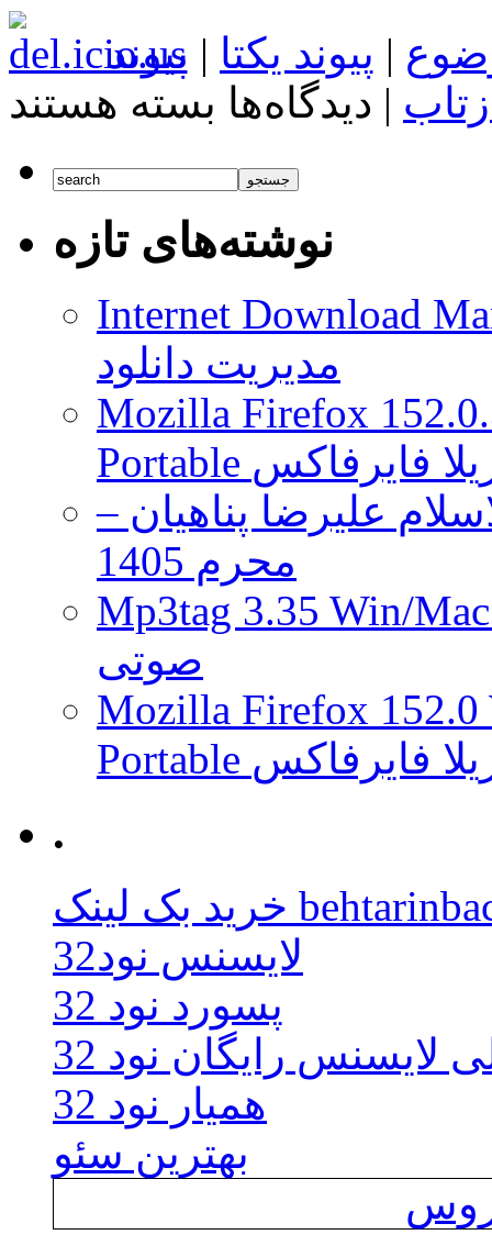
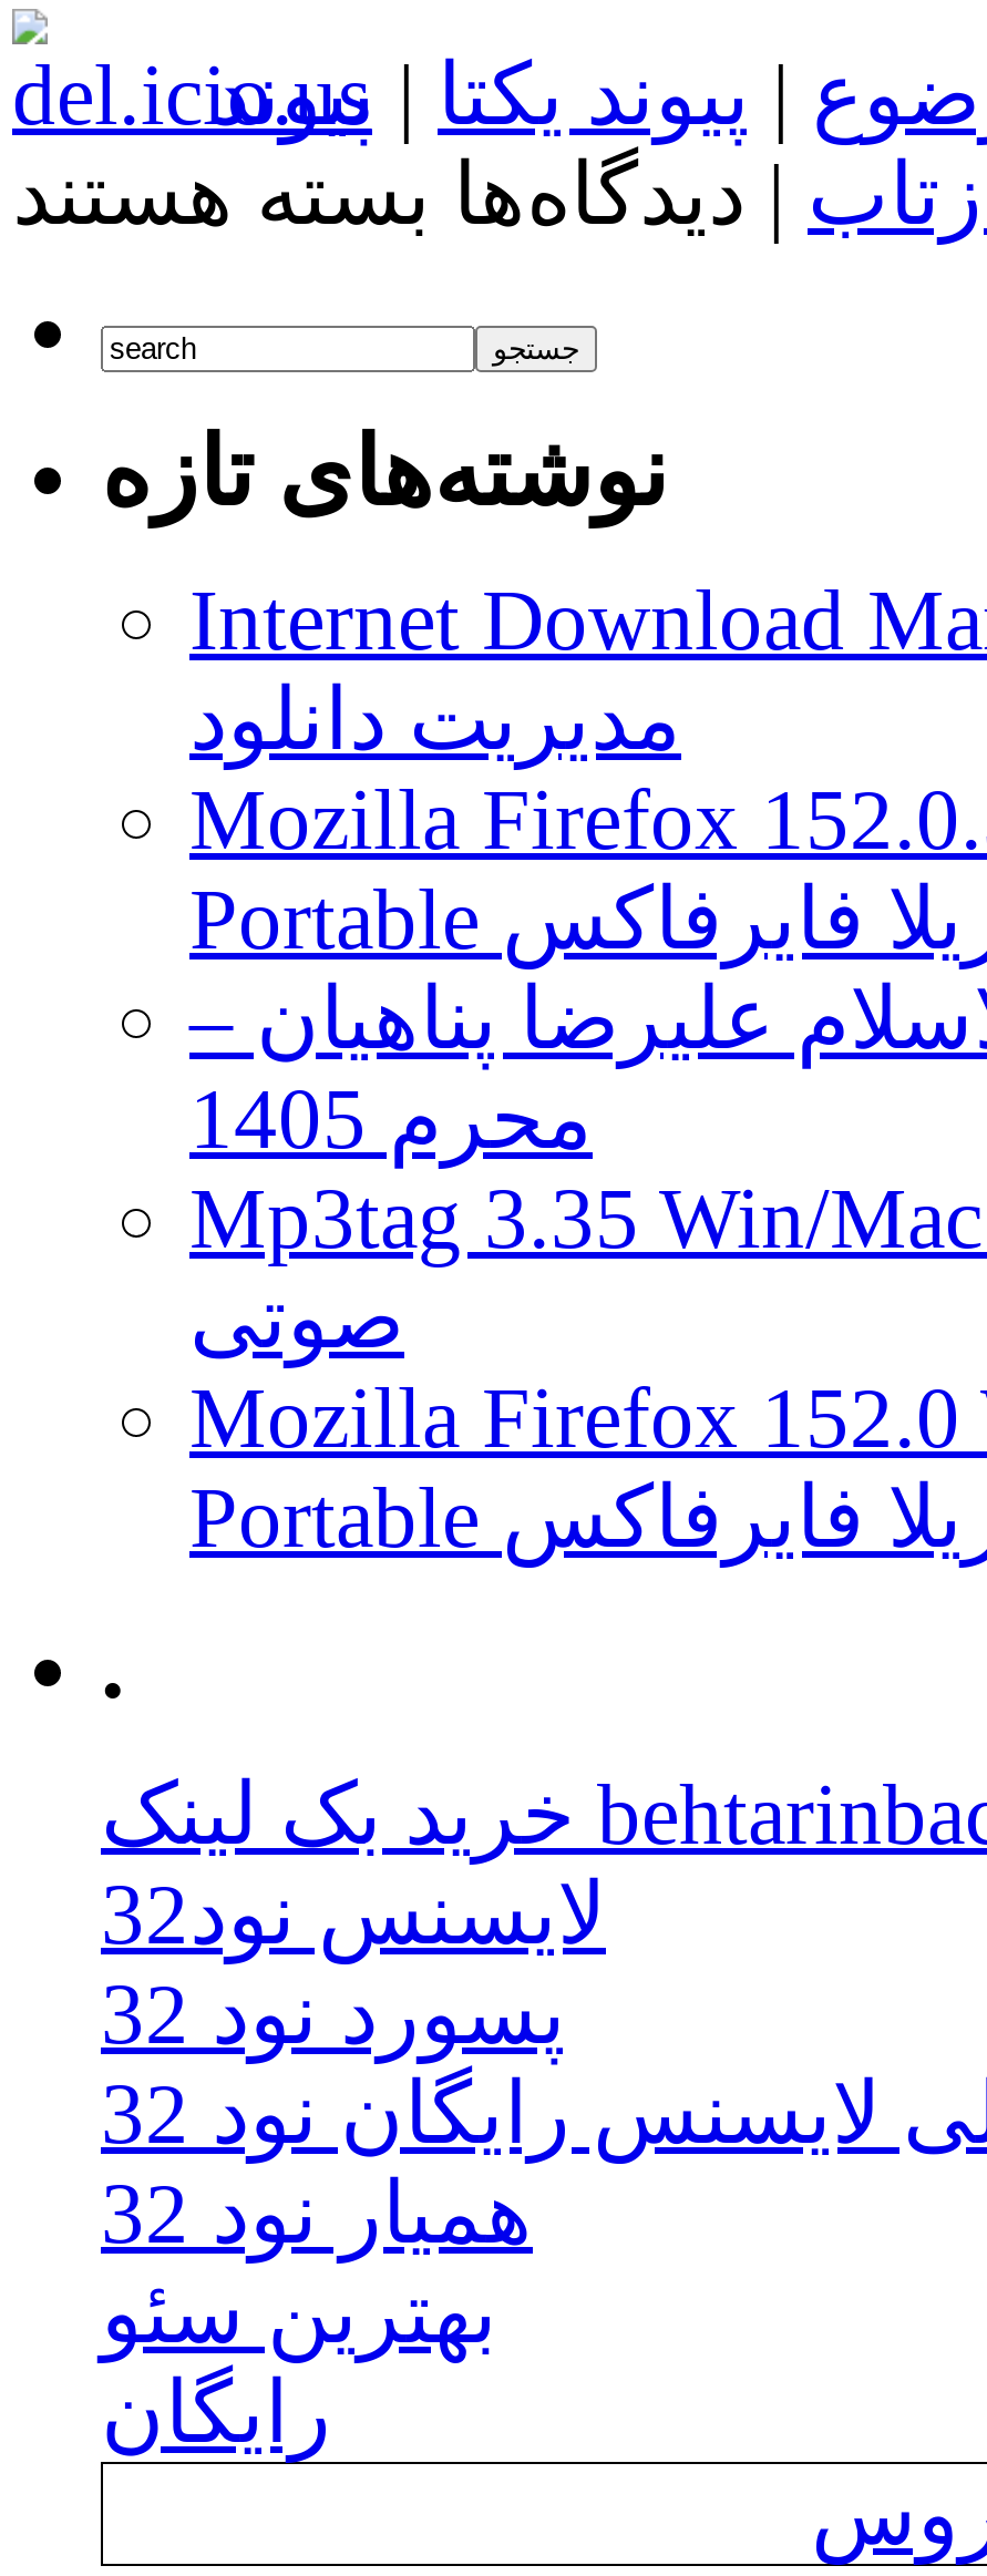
none -> [101,2365,331,2460] رایگان

